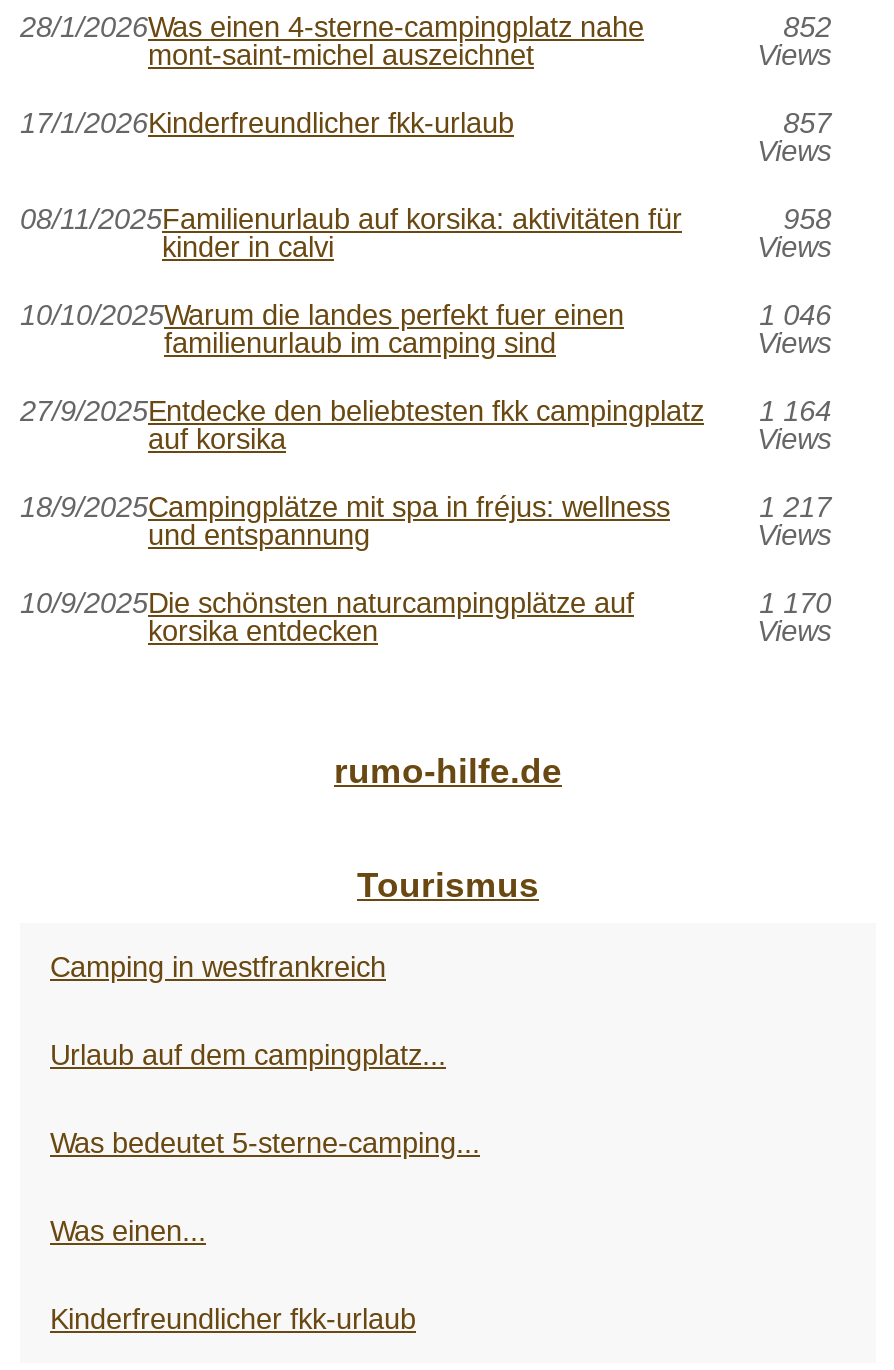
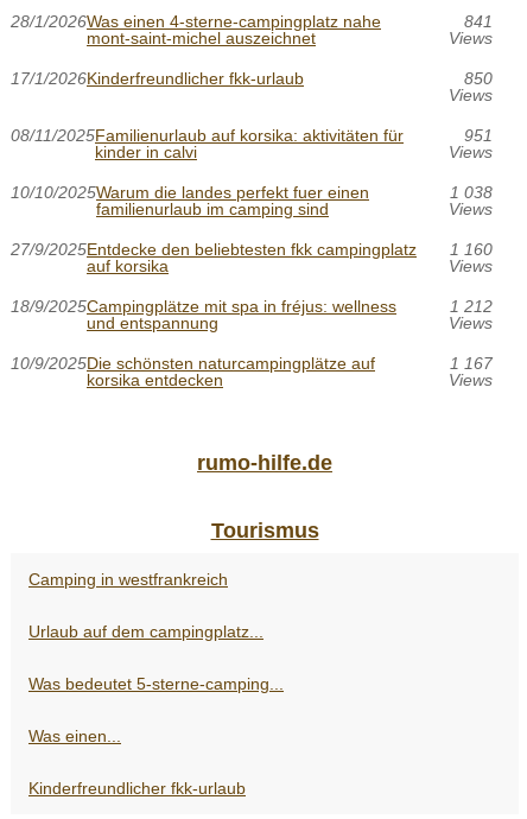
[783,12,831,44] 852 -> [464,12,492,31] 841
[783,108,831,140] 857 -> [464,69,492,88] 850
[783,204,831,236] 958 -> [464,126,492,145] 951
[759,300,831,332] 1 046 -> [449,183,492,202] 1 038
[20,396,831,428] 27/9/2025Entdecke den beliebtesten fkk campingplatz 1 164 -> [11,240,492,259] 27/9/2025Entdecke den beliebtesten fkk campingplatz 1 160
[759,492,831,524] 1 217 -> [449,297,492,316] 1 212
[759,588,831,620] 1 170 -> [449,354,492,373] 1 167

